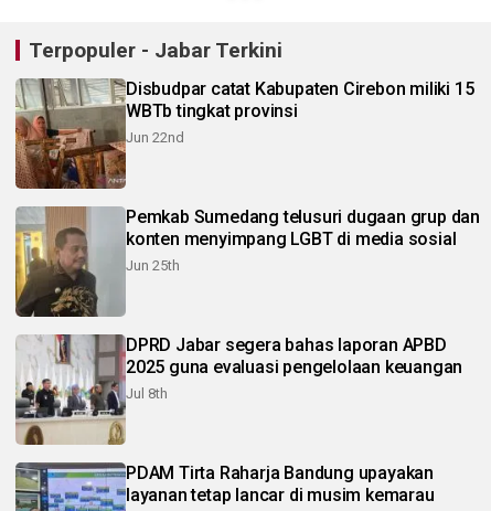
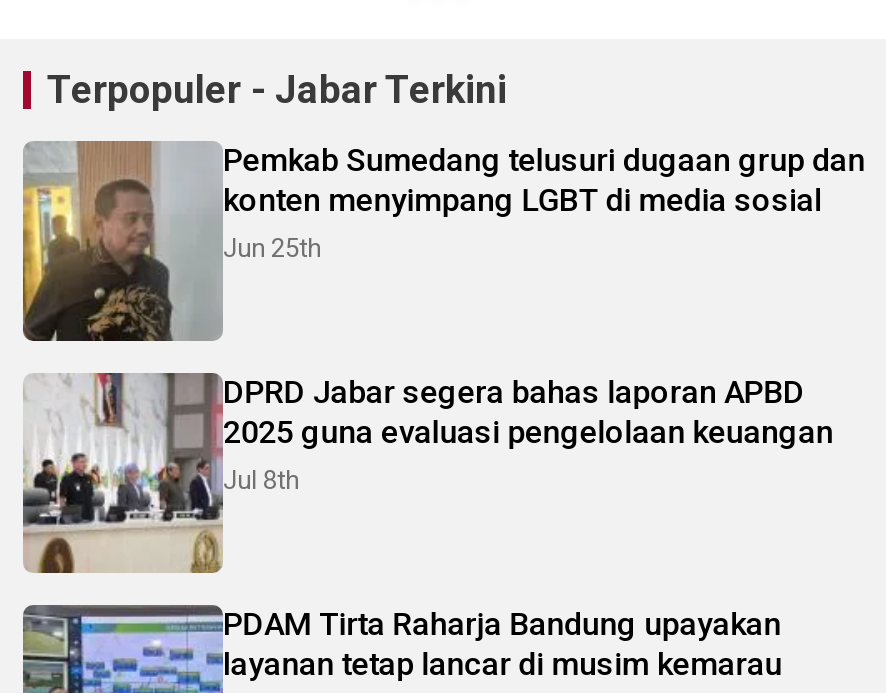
[15,78,474,189] [image] | Disbudpar catat Kabupaten Cirebon miliki 15 | WBTb tingkat provinsi | Jun 22nd -> none

